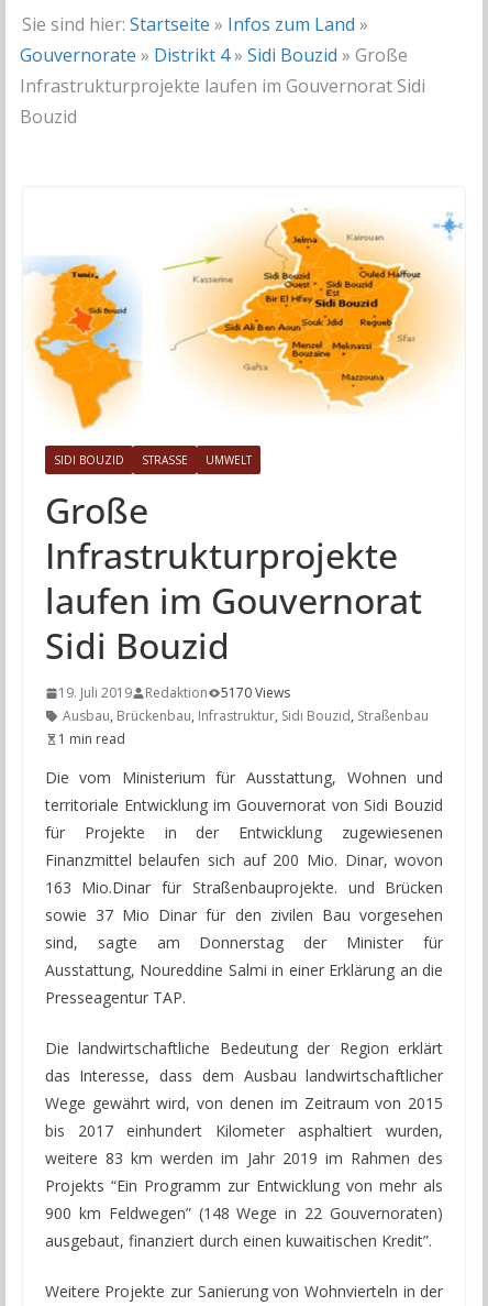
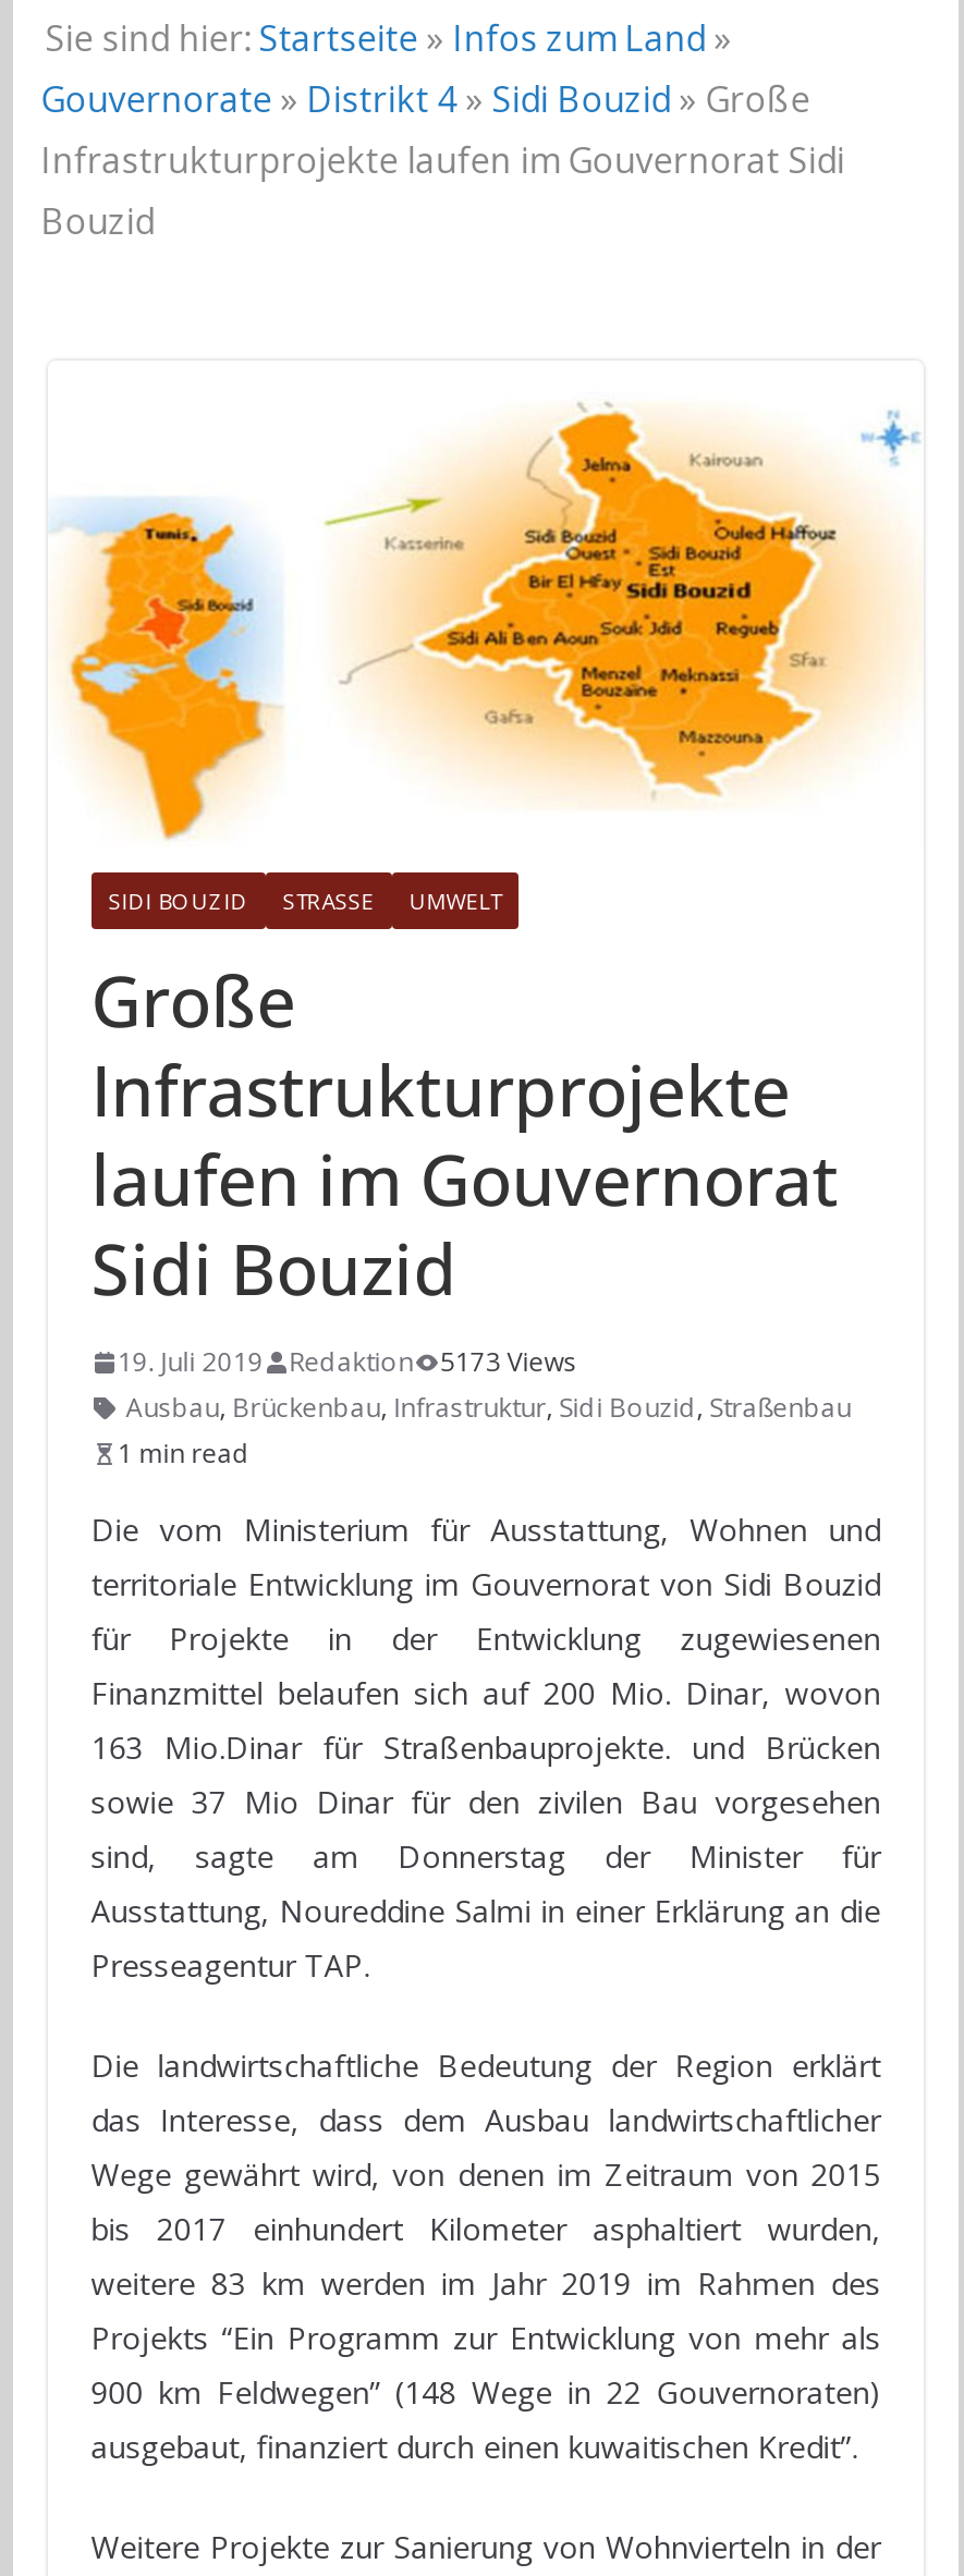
[58,684,290,702] 19. Juli 2019 Redaktion 5170 Views -> [117,1344,577,1381] 19. Juli 2019 Redaktion 5173 Views

